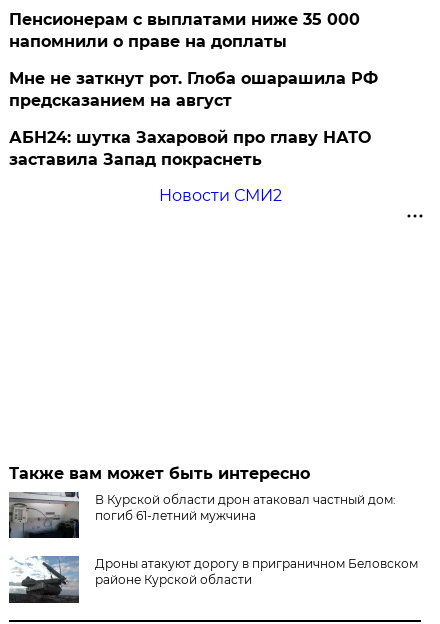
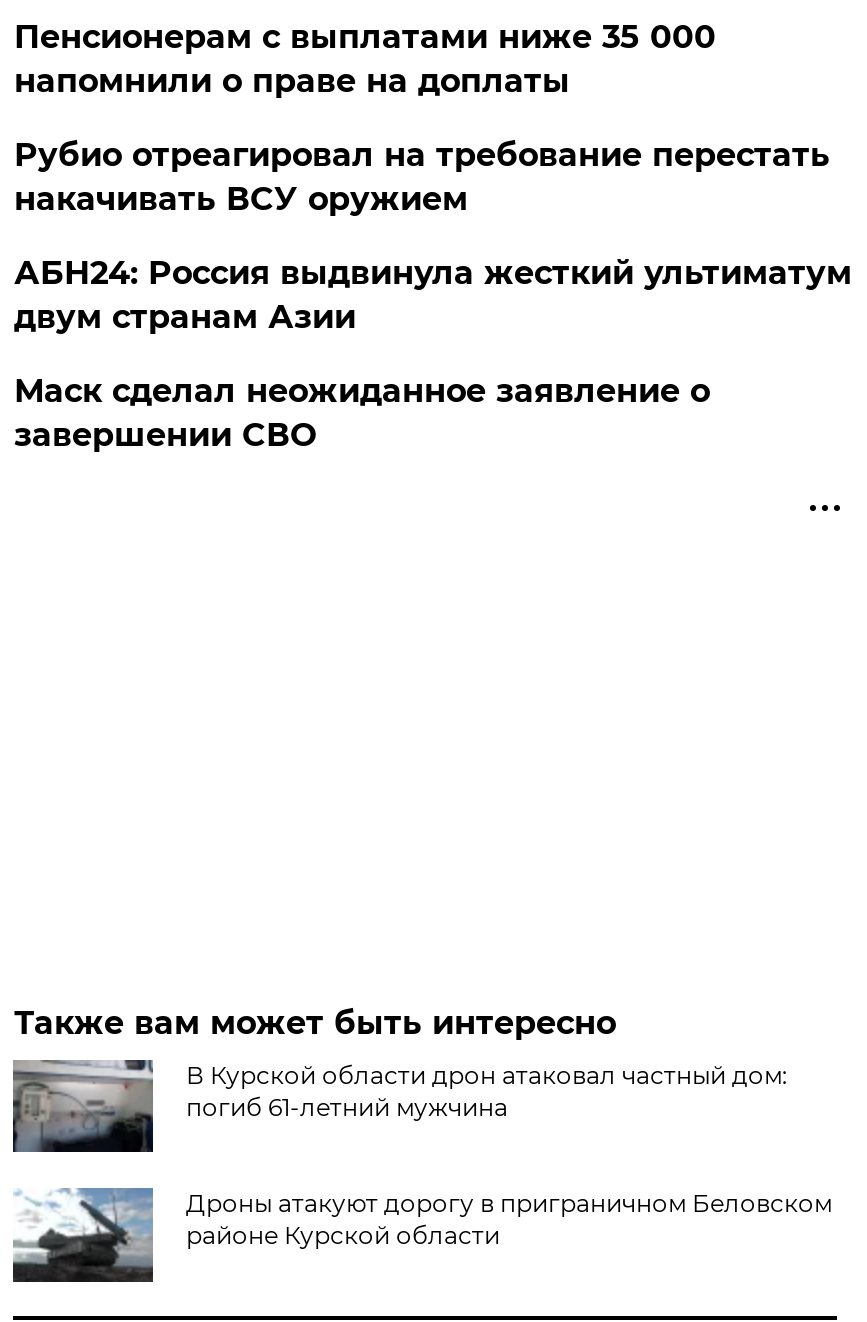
[9,69,378,110] Мне не заткнут рот. Глоба ошарашила РФ | предсказанием на август -> [14,136,830,218] Рубио отреагировал на требование перестать | накачивать ВСУ оружием
[9,128,371,169] АБН24: шутка Захаровой про главу НАТО | заставила Запад покраснеть -> [14,254,852,336] АБН24: Россия выдвинула жесткий ультиматум | двум странам Азии
[159,186,282,205] Новости СМИ2 -> [14,372,710,454] Маск сделал неожиданное заявление о | завершении СВО

